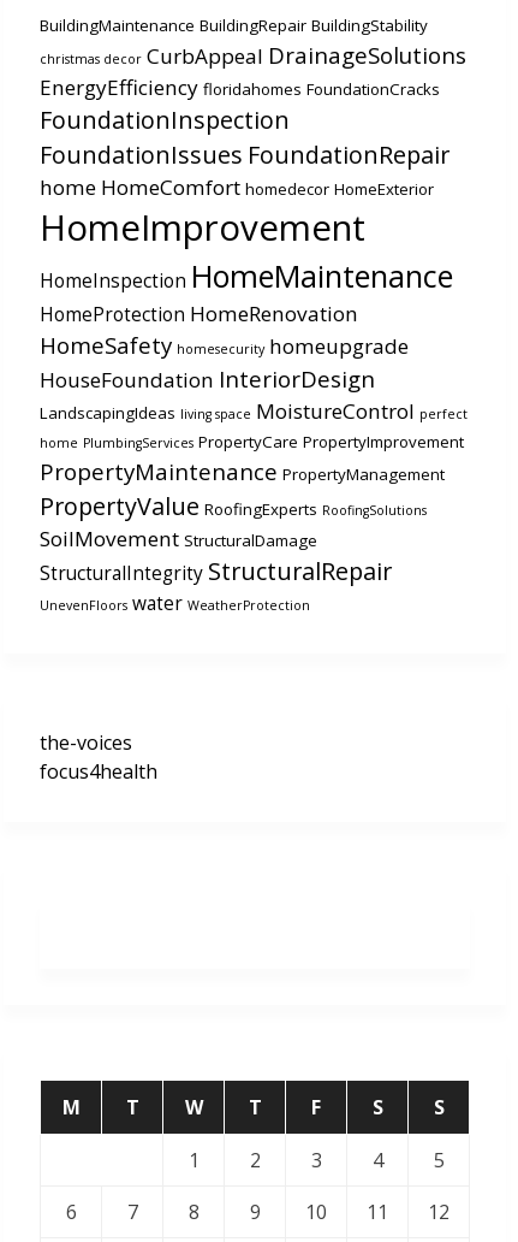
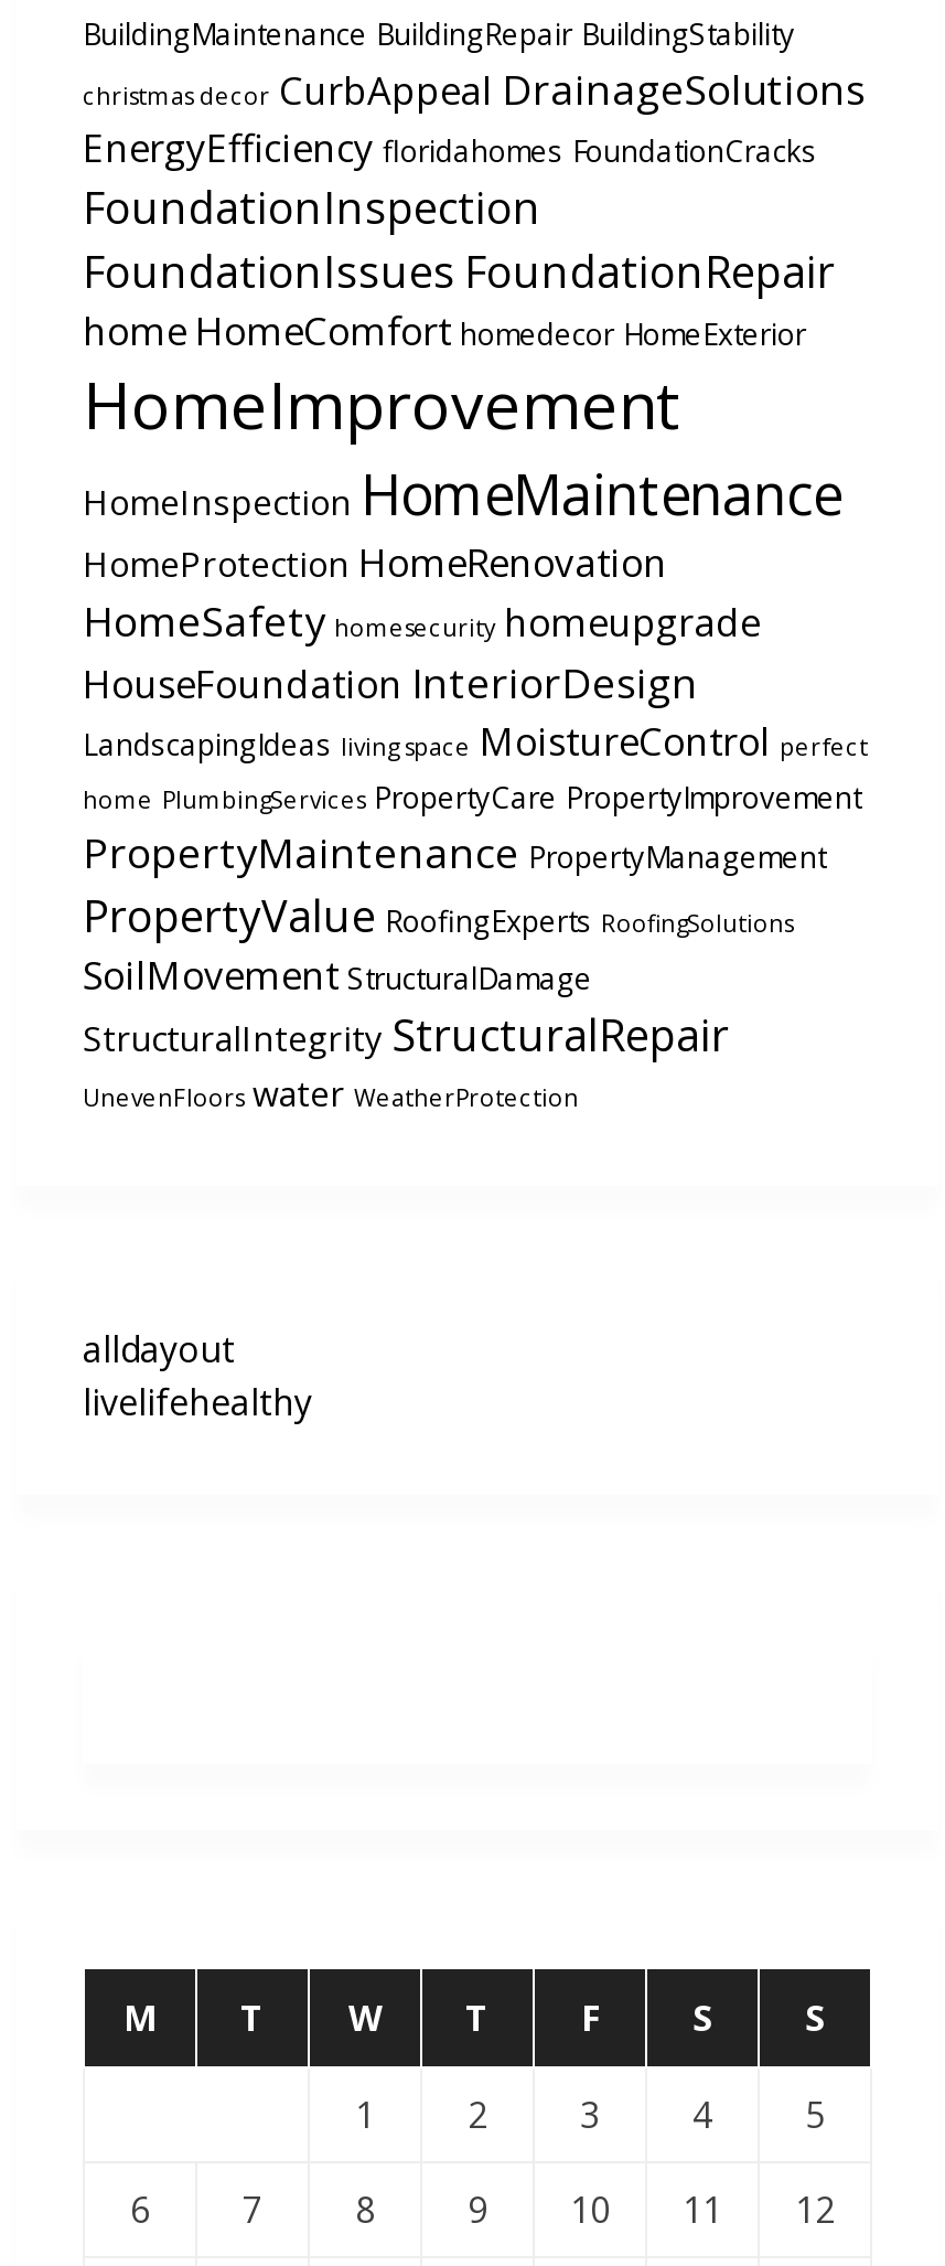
[40,730,157,785] the-voices | focus4health -> [83,1326,312,1427] alldayout | livelifehealthy

